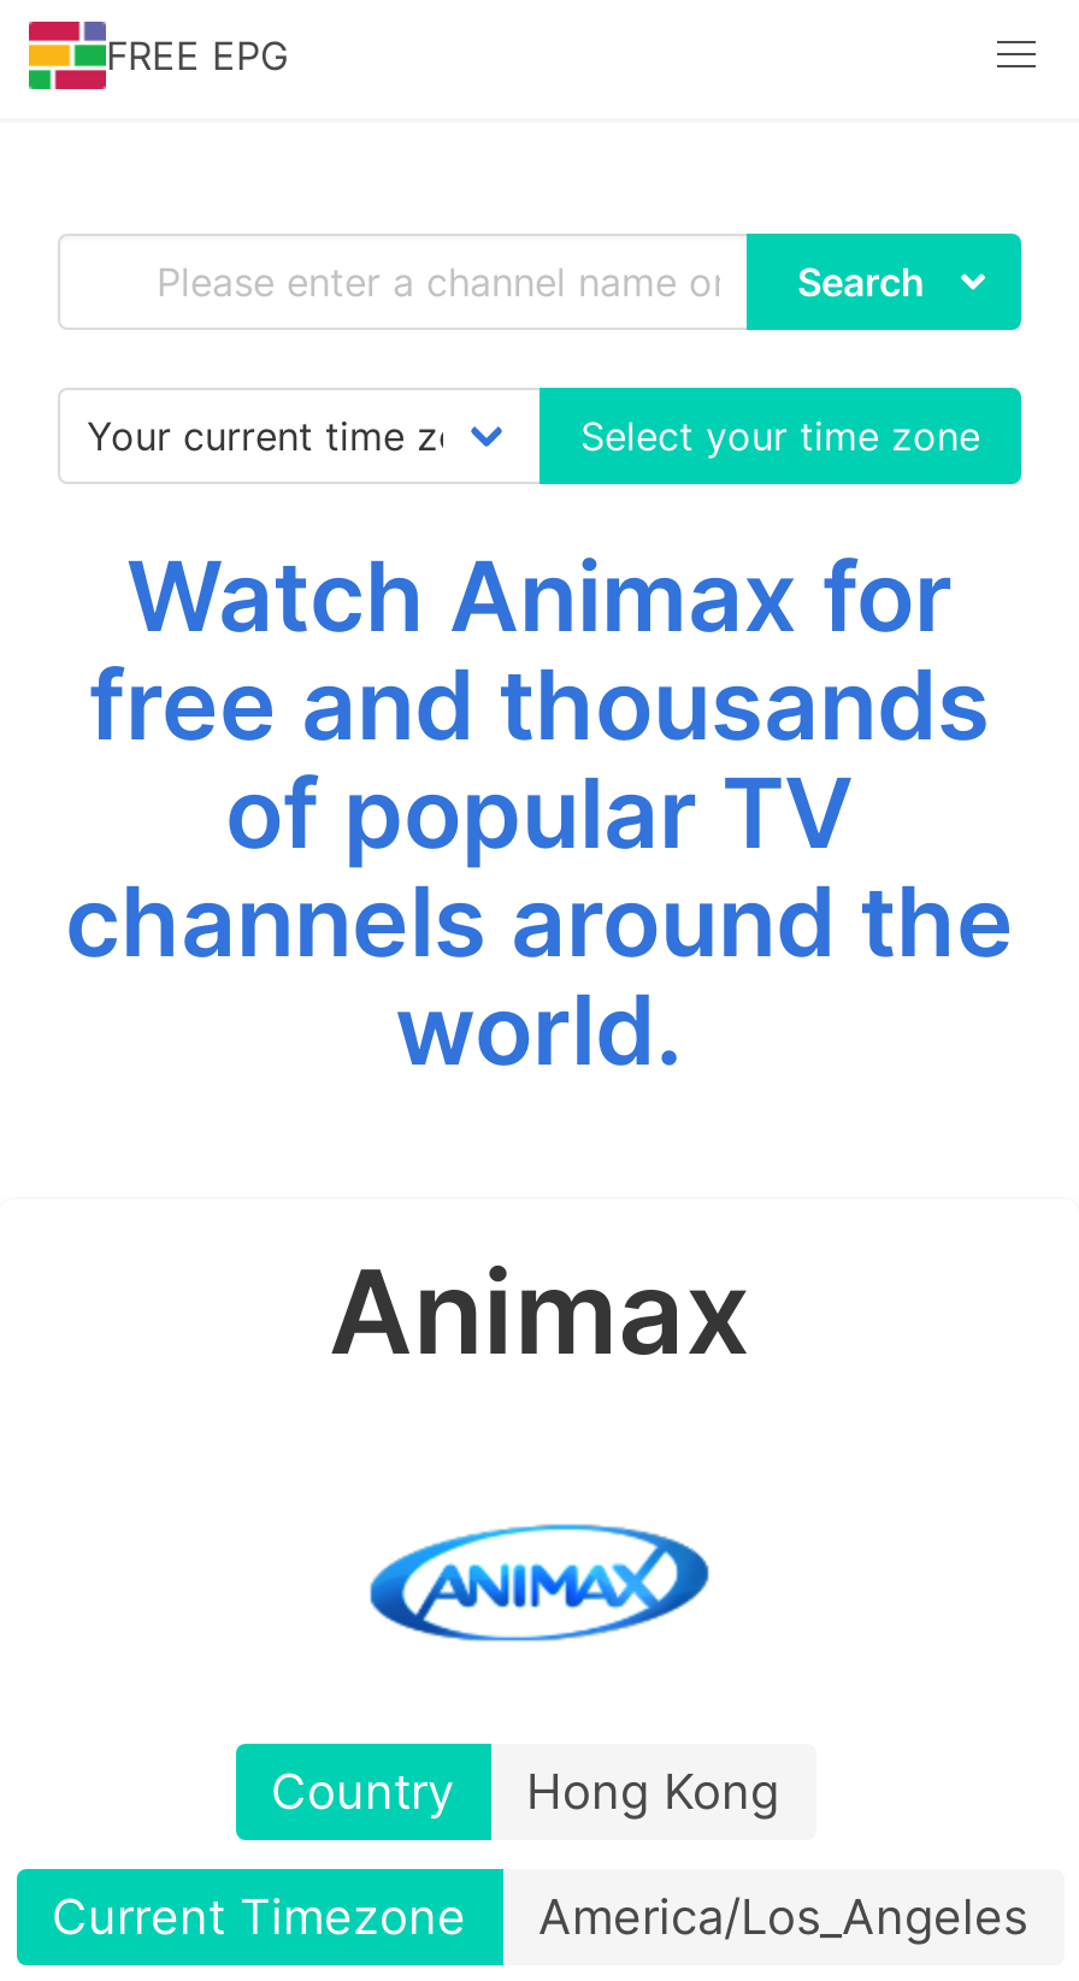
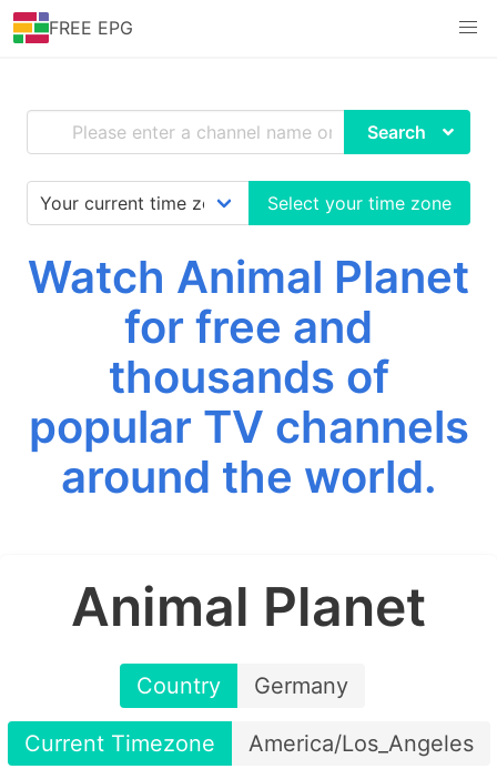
[65,537,1014,1089] Watch Animax for | free and thousands | of popular TV | channels around the | world. -> [28,250,469,504] Watch Animal Planet | for free and | thousands of | popular TV channels | around the world.
[329,1240,750,1382] Animax -> [71,574,426,639] Animal Planet
[526,1763,779,1821] Hong Kong -> [253,672,348,699] Germany

